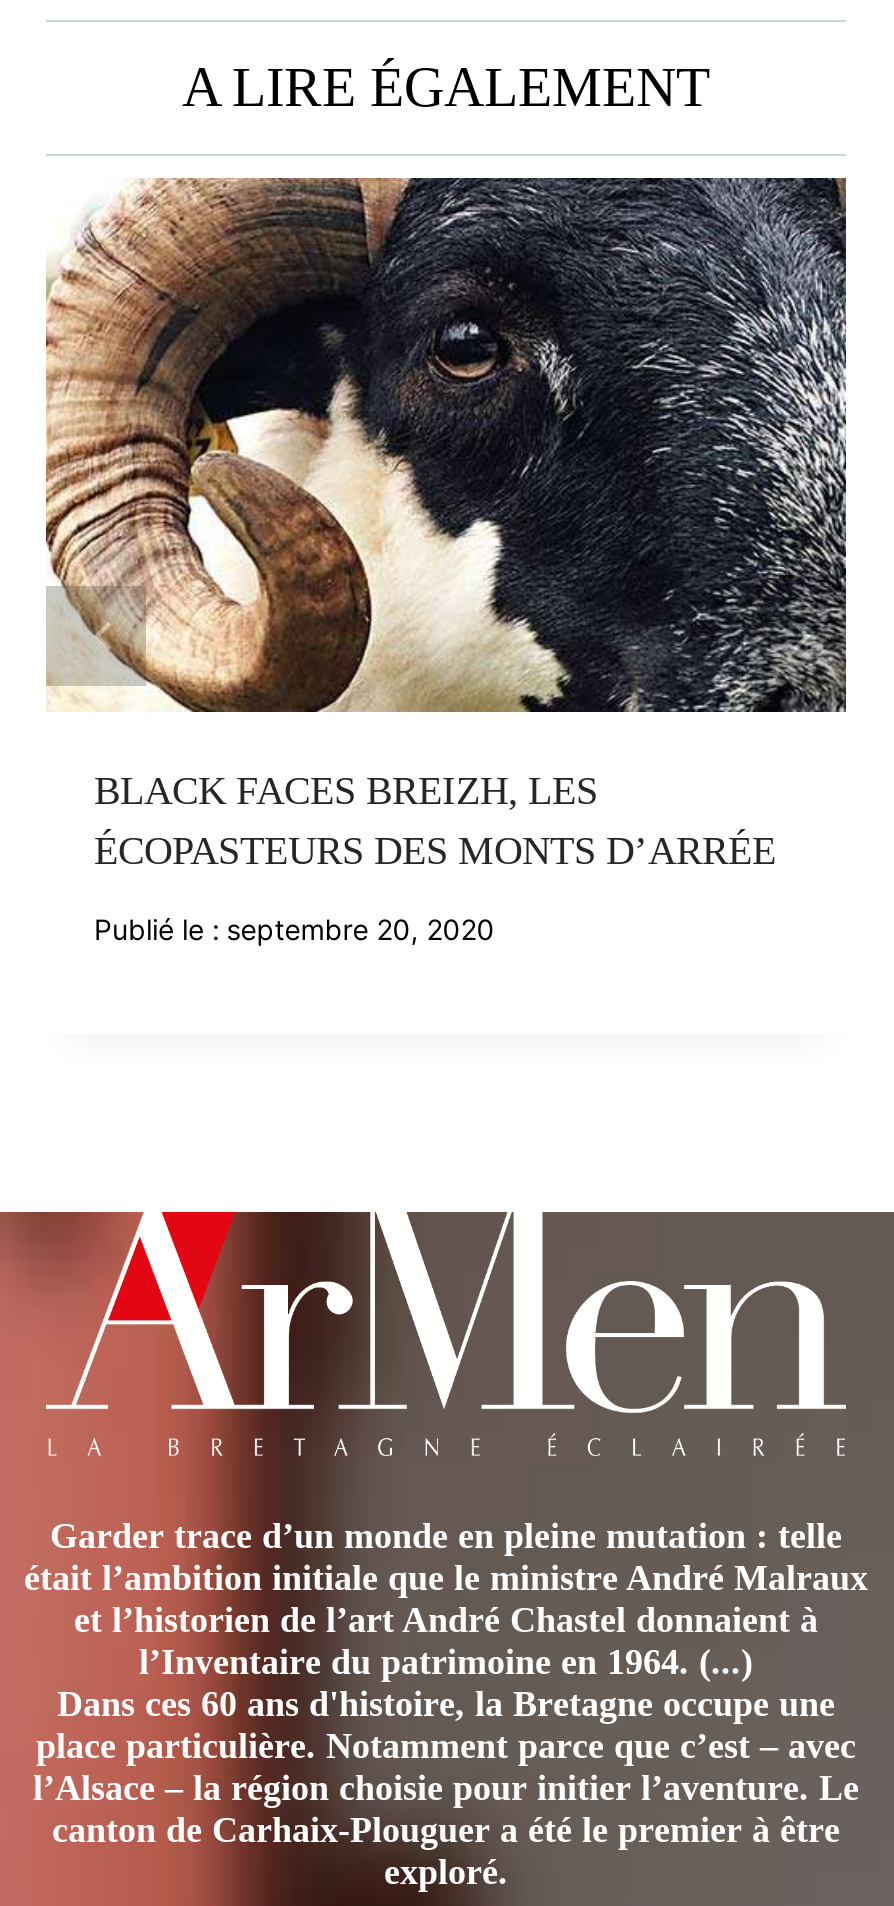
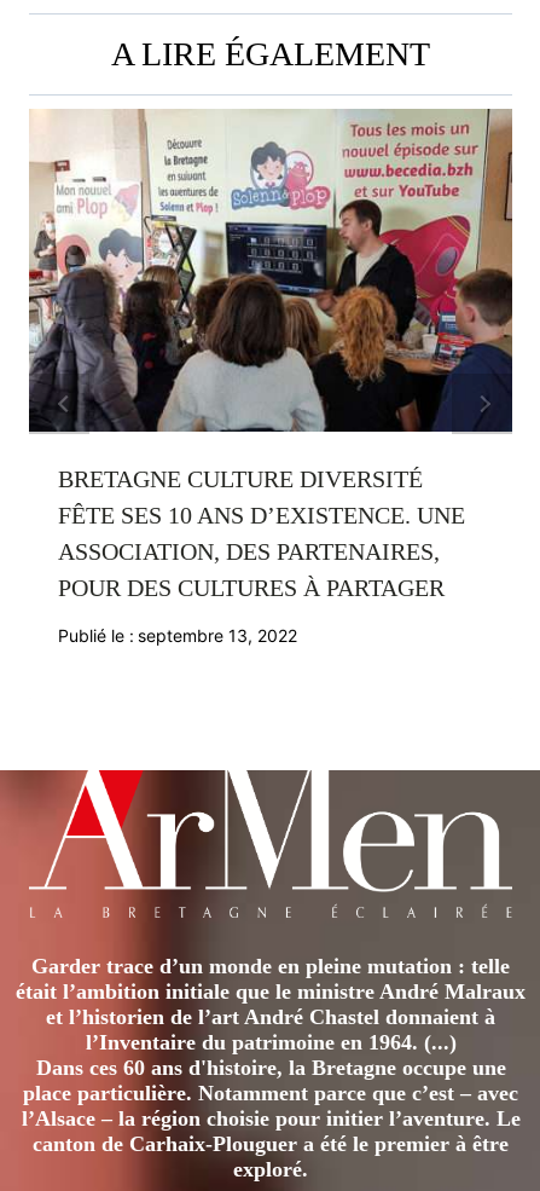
[46,176,846,872] [image] | BLACK FACES BREIZH, LES | ÉCOPASTEURS DES MONTS D’ARRÉE -> [28,108,513,601] [image] | BRETAGNE CULTURE DIVERSITÉ | FÊTE SES 10 ANS D’EXISTENCE. UNE | ASSOCIATION, DES PARTENAIRES, | POUR DES CULTURES À PARTAGER
[94,912,494,946] Publié le : septembre 20, 2020 -> [58,625,297,645] Publié le : septembre 13, 2022

